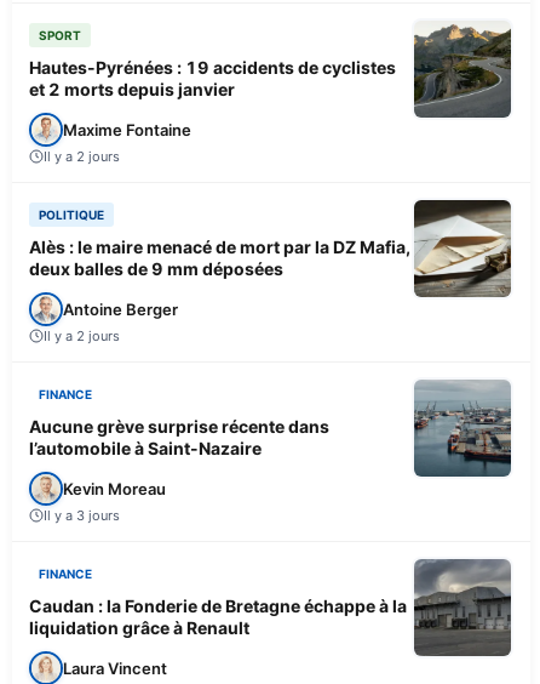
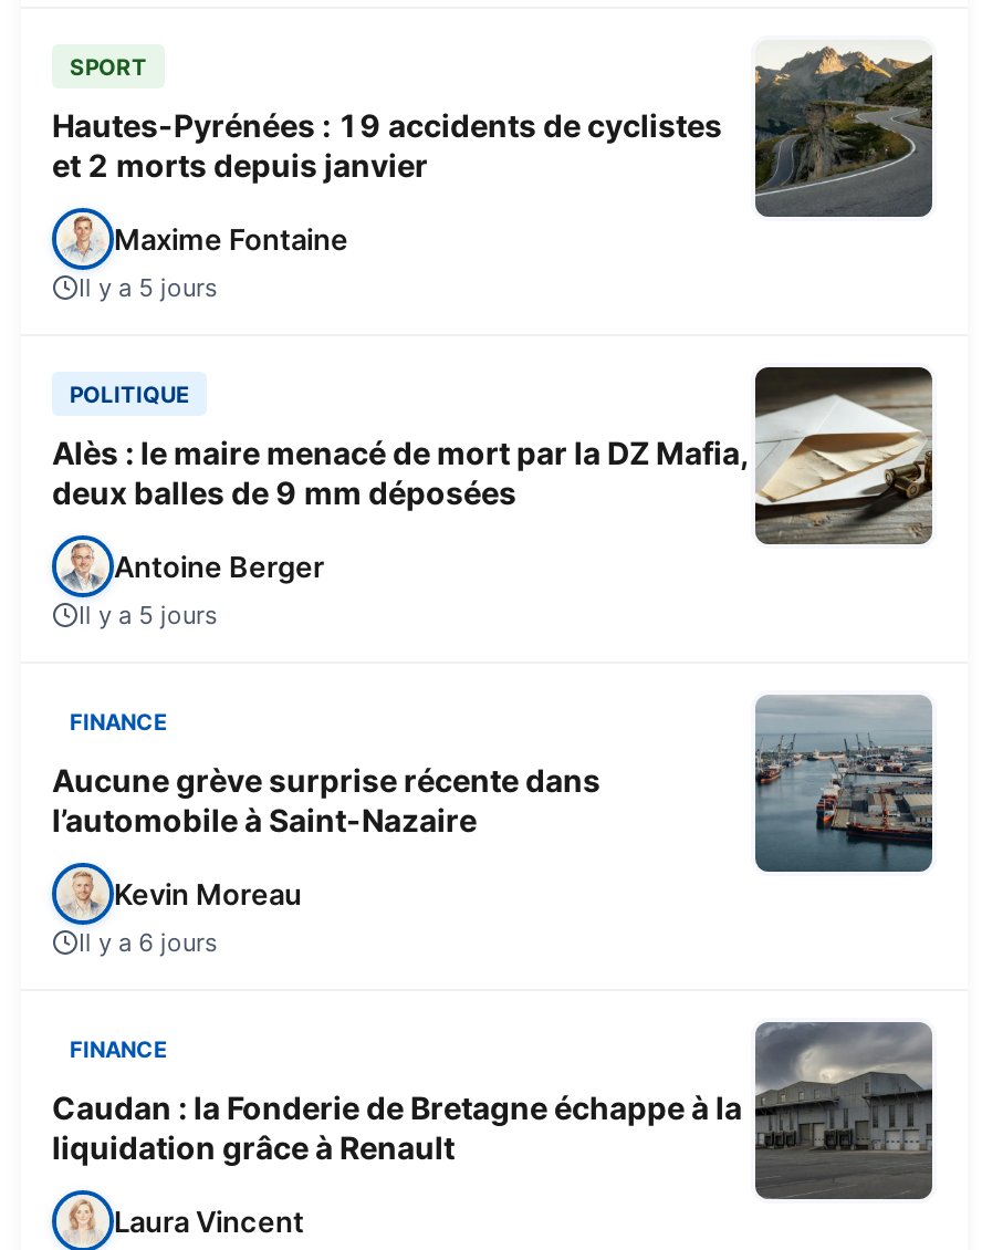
[44,147,120,164] Il y a 2 jours -> [79,271,218,302] Il y a 5 jours
[44,327,120,344] Il y a 2 jours -> [79,599,218,630] Il y a 5 jours
[44,506,120,523] Il y a 3 jours -> [79,926,218,957] Il y a 6 jours

